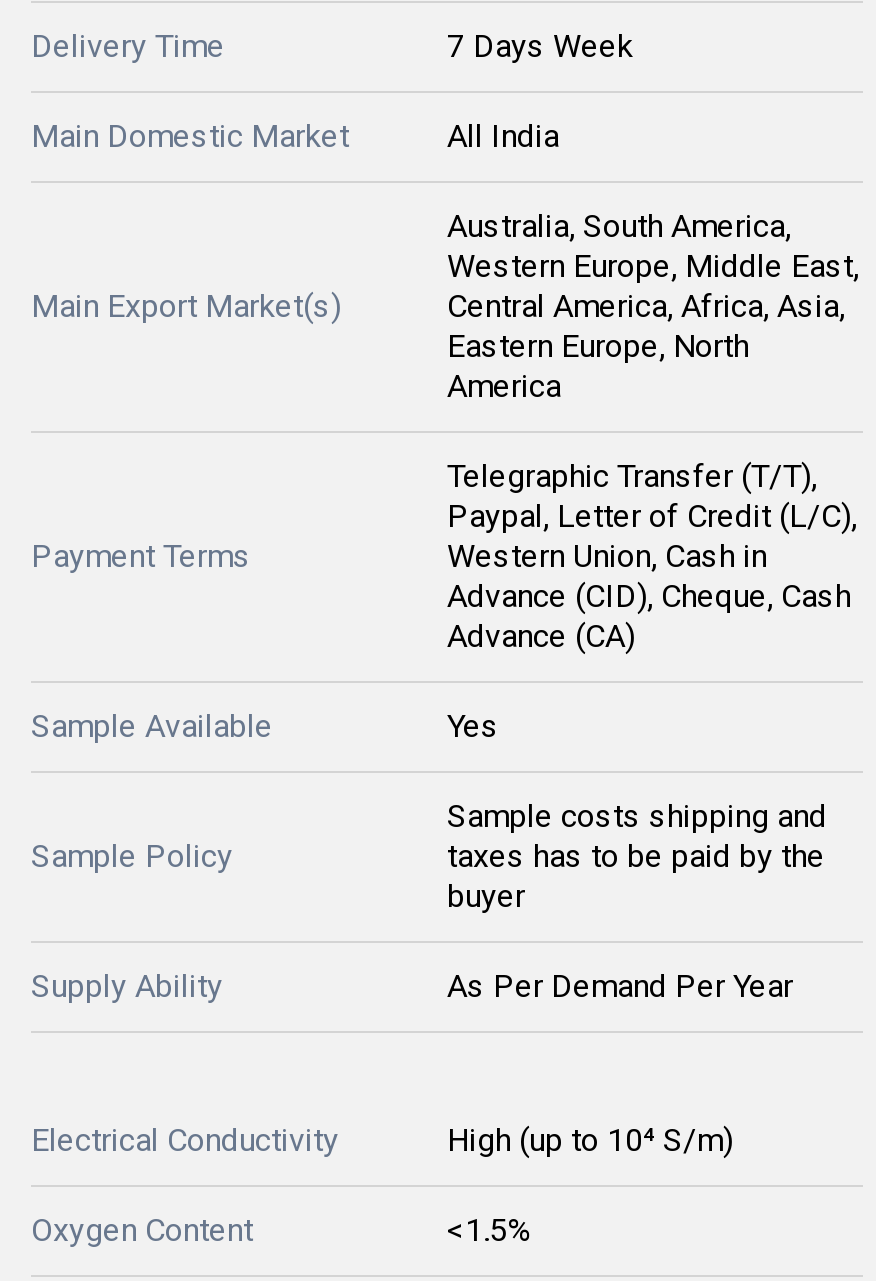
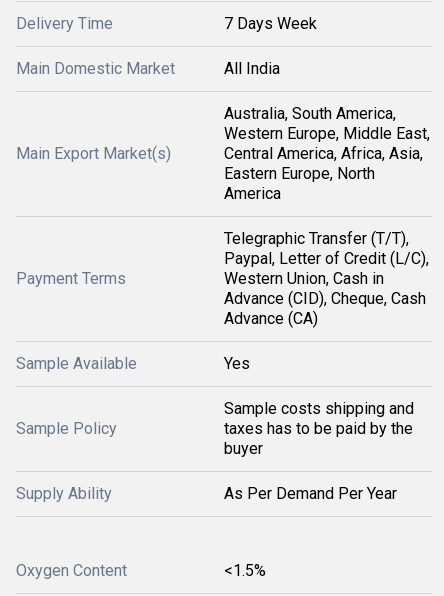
[31,1122,733,1160] Electrical Conductivity | High (up to 10⁴ S/m) -> none

